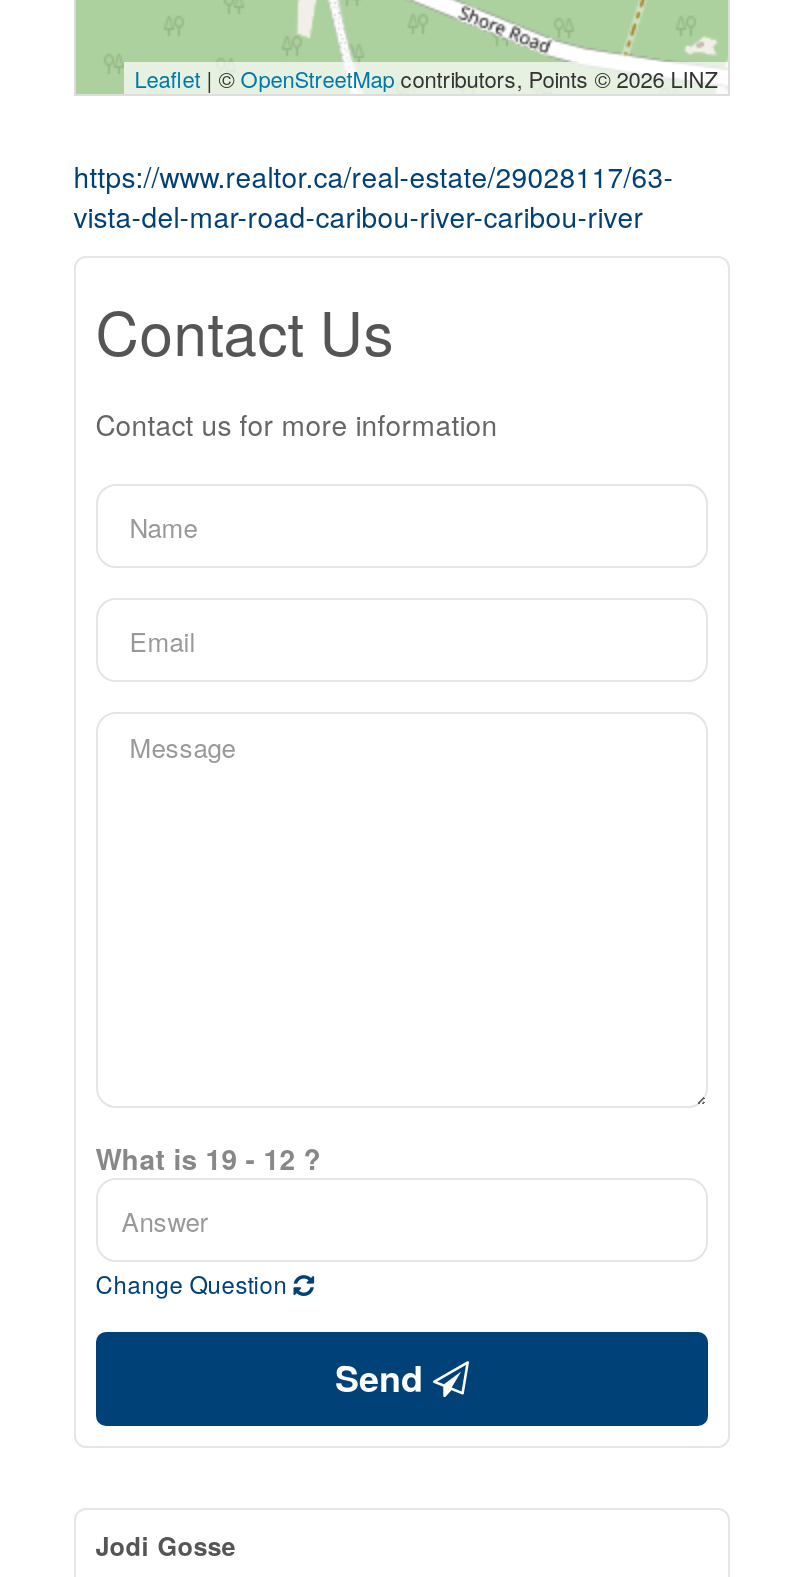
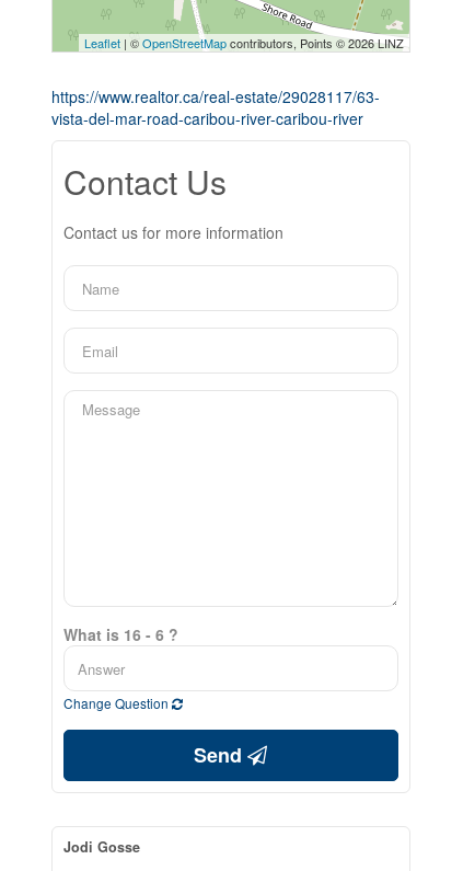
[96,1138,322,1178] What is 19 - 12 ? -> [63,623,178,645] What is 16 - 6 ?

